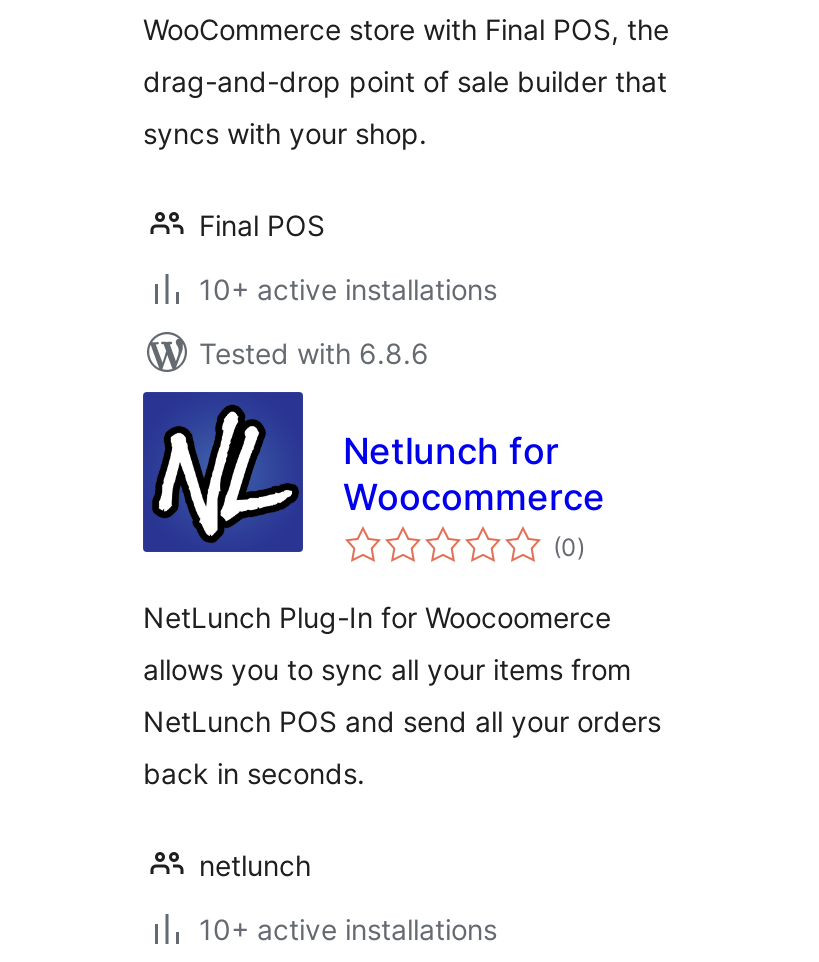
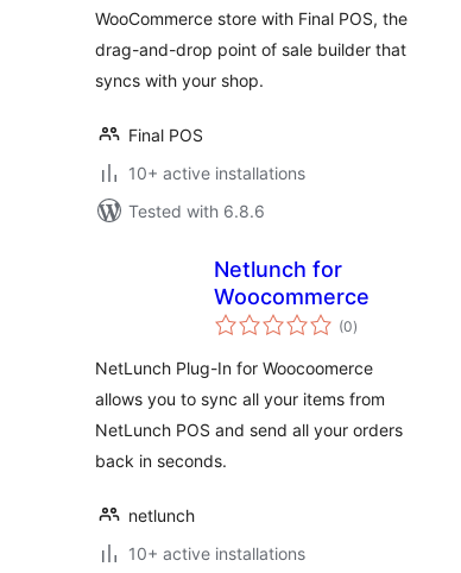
[141,390,305,554] [image] -> none

